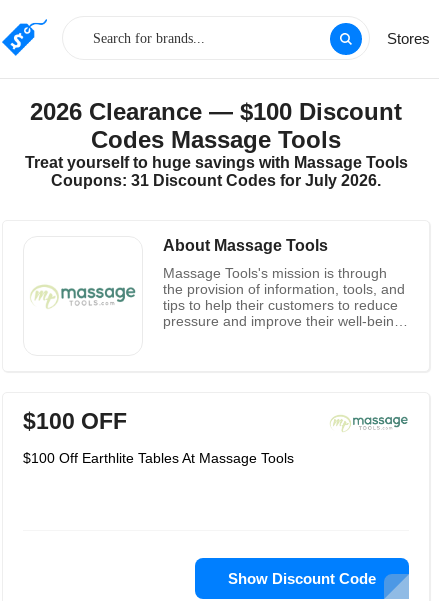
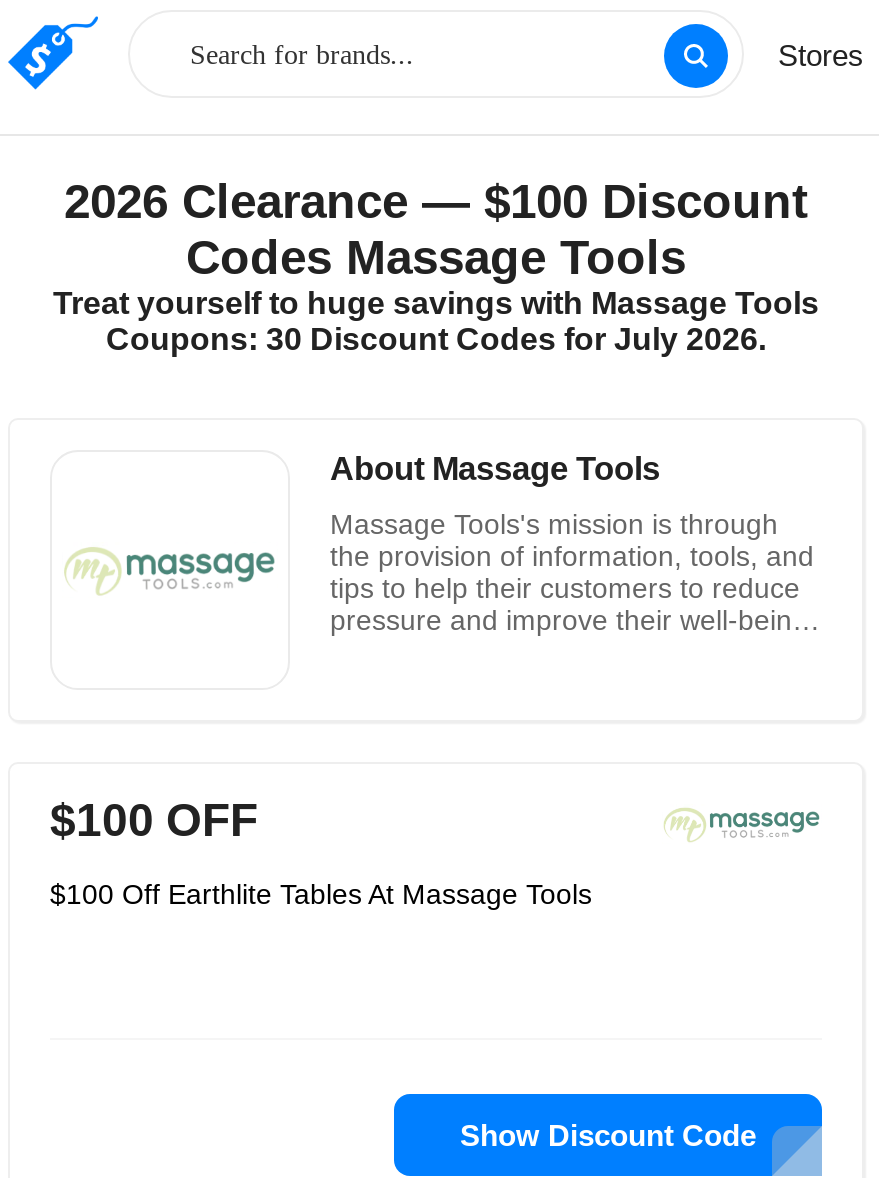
[51,172,381,189] Coupons: 31 Discount Codes for July 2026. -> [106,322,766,356] Coupons: 30 Discount Codes for July 2026.

